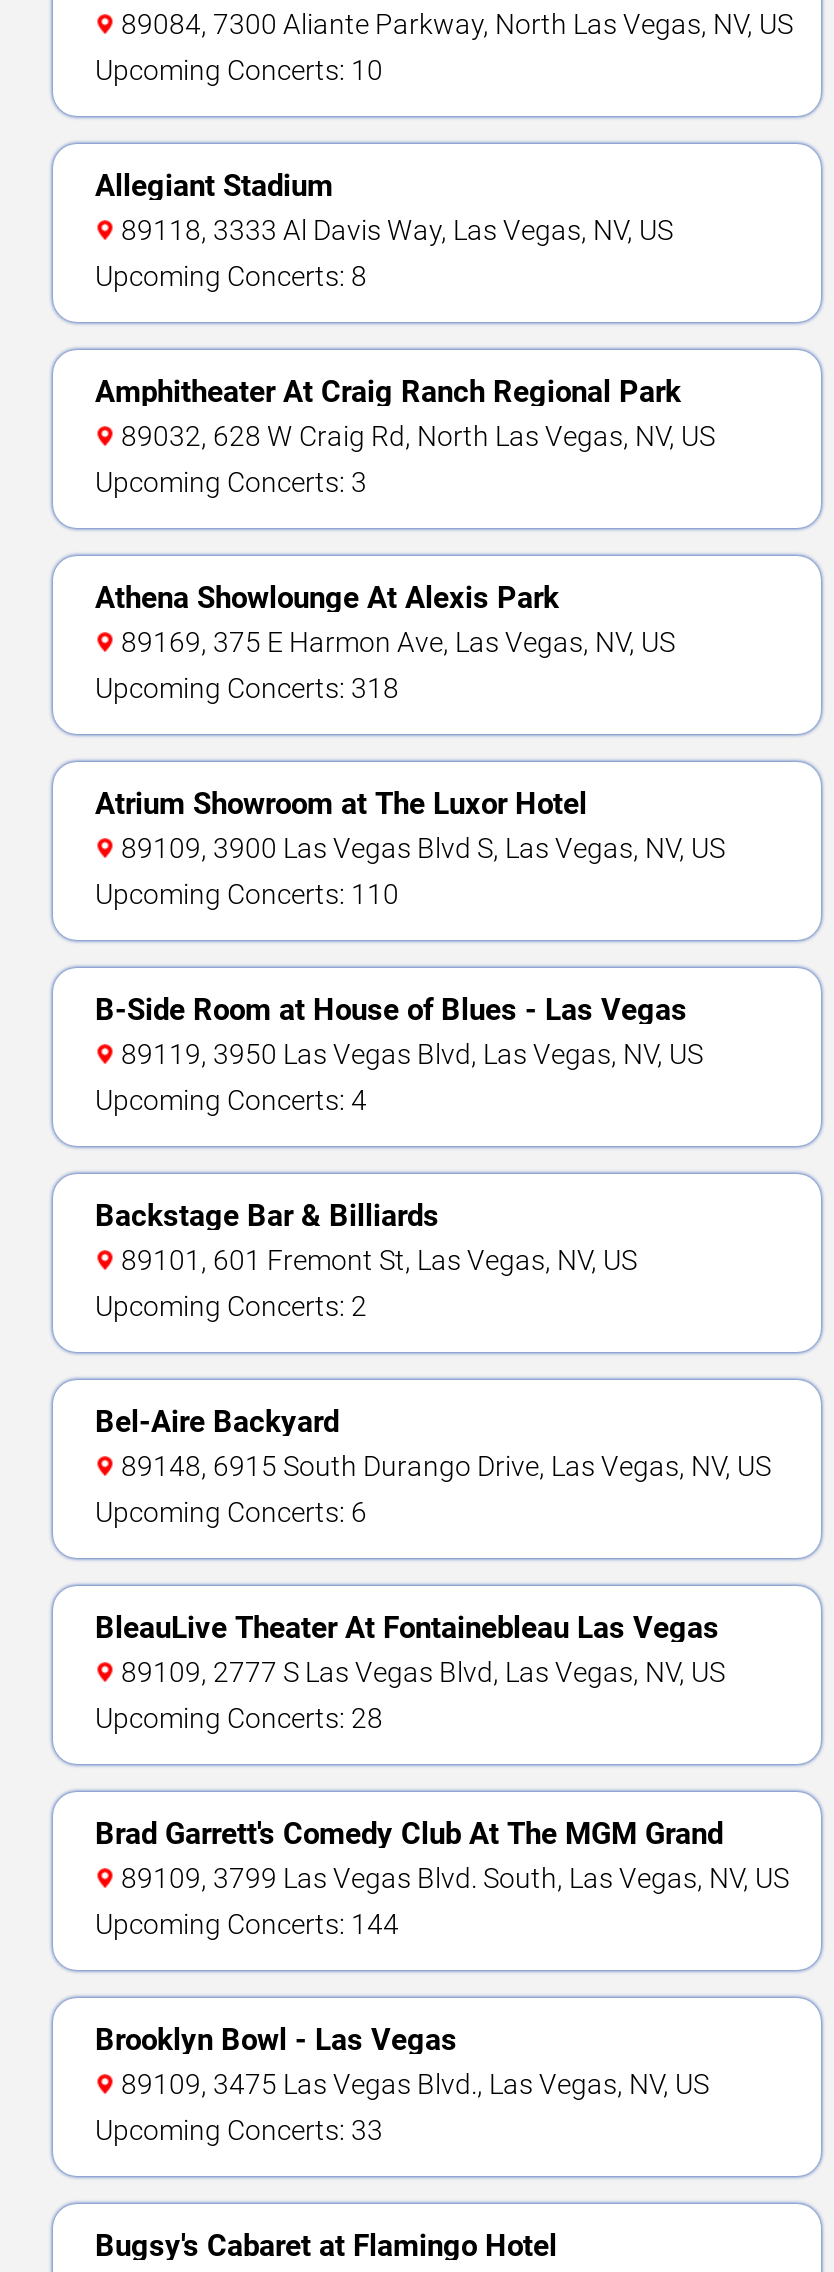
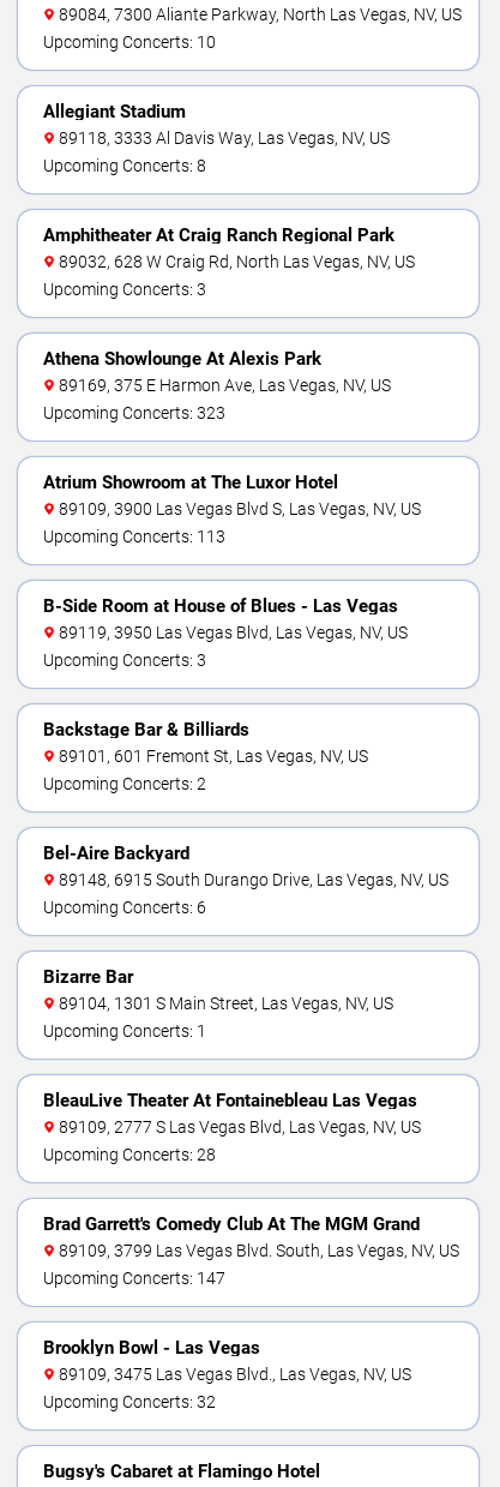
[95,672,399,704] Upcoming Concerts: 318 -> [43,403,225,422] Upcoming Concerts: 323
[95,878,399,910] Upcoming Concerts: 110 -> [43,527,225,546] Upcoming Concerts: 113
[95,1084,367,1116] Upcoming Concerts: 4 -> [43,650,206,670] Upcoming Concerts: 3
none -> [43,966,393,1041] Bizarre Bar | 89104, 1301 S Main Street, Las Vegas, NV, US | Upcoming Concerts: 1
[95,1908,399,1940] Upcoming Concerts: 144 -> [43,1269,225,1288] Upcoming Concerts: 147
[95,2114,383,2146] Upcoming Concerts: 33 -> [43,1392,216,1411] Upcoming Concerts: 32

